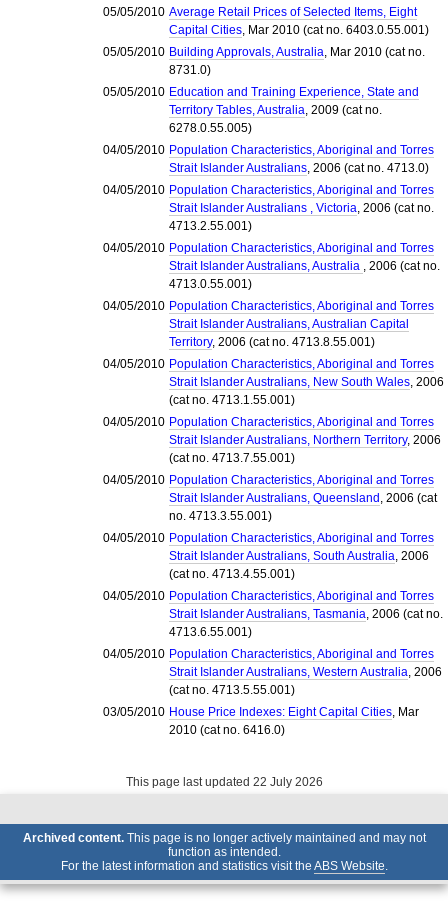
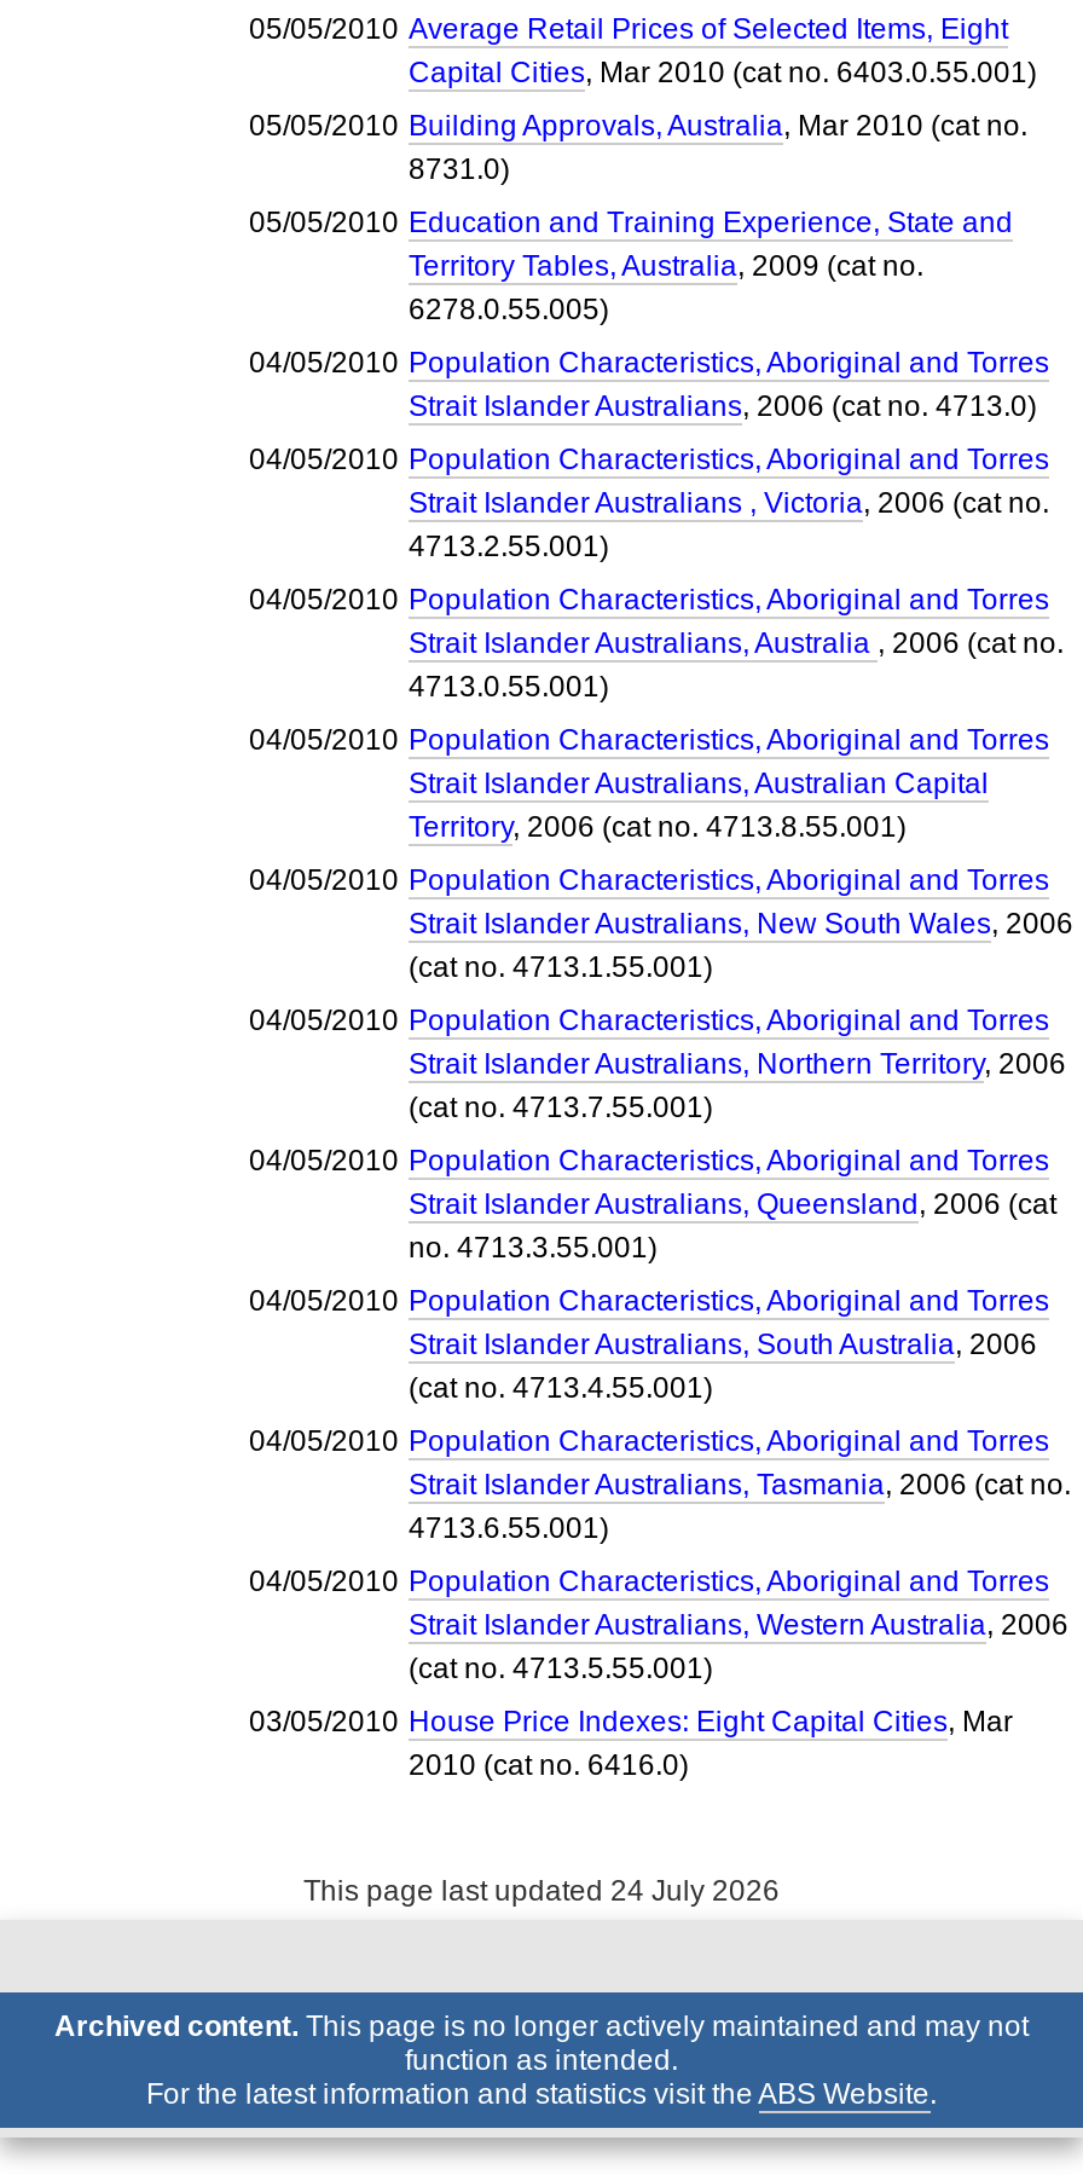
[125,775,322,789] This page last updated 22 July 2026 -> [303,1874,780,1908] This page last updated 24 July 2026

